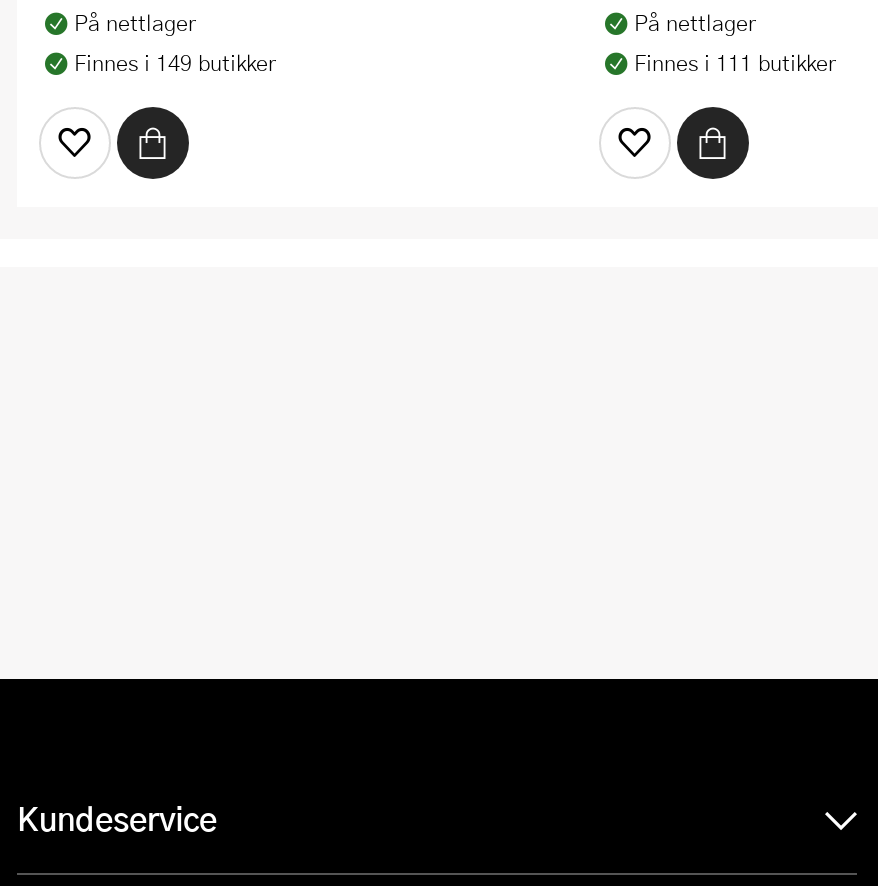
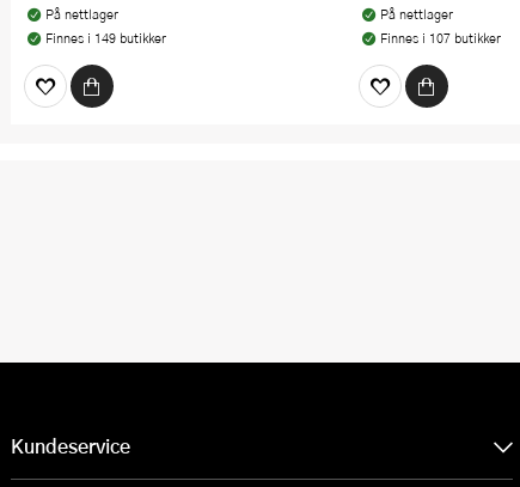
[634,47,836,77] Finnes i 111 butikker -> [380,28,500,46] Finnes i 107 butikker

